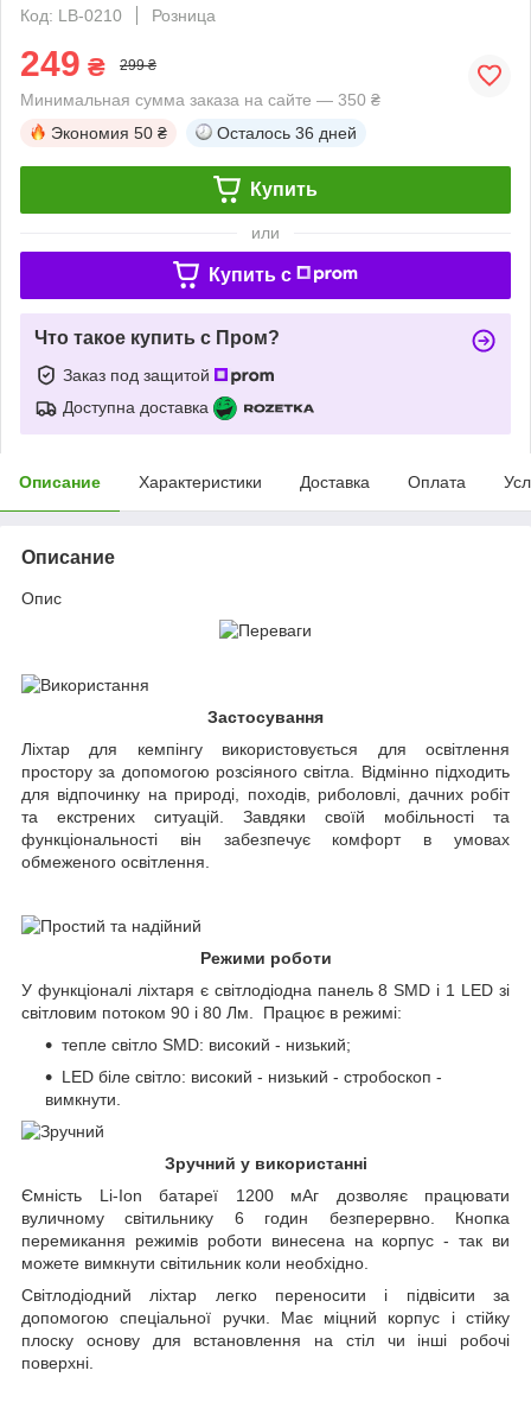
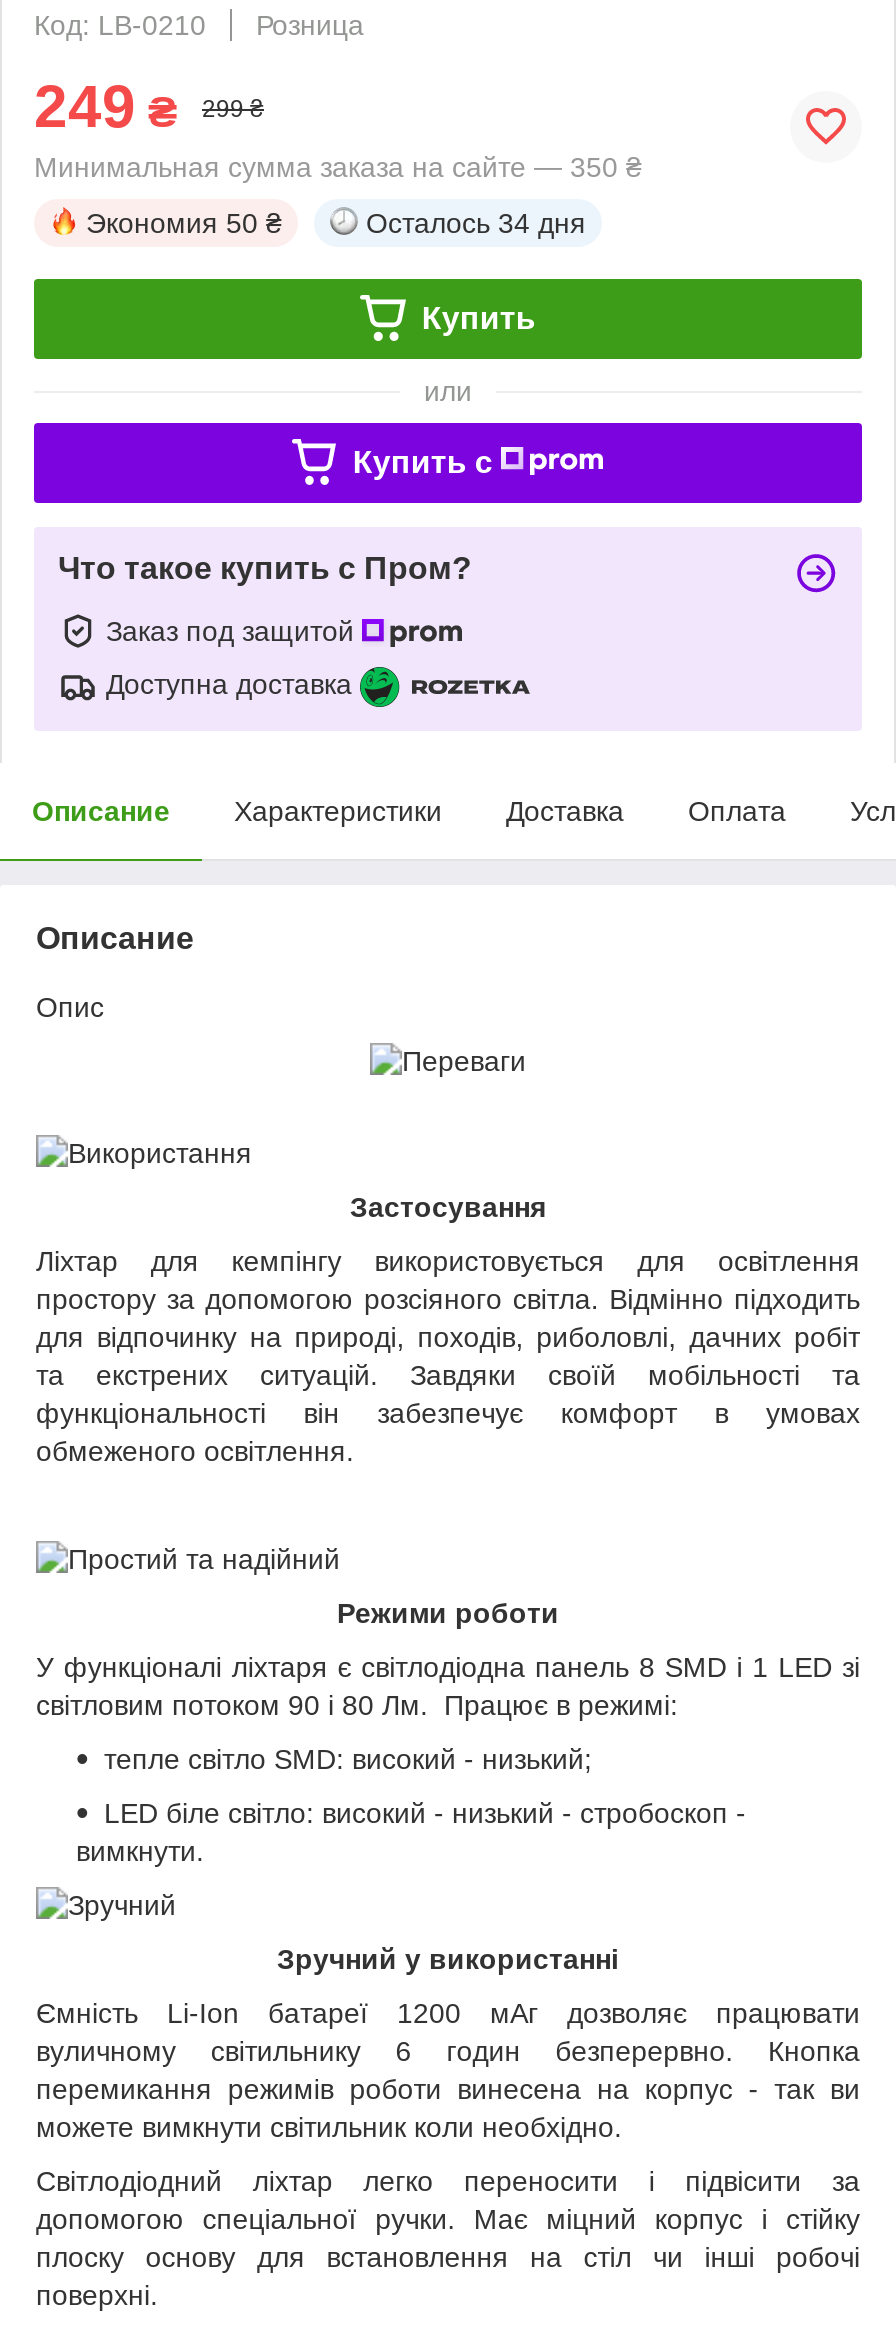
[217,123,357,142] Осталось 36 дней -> [366,207,586,239] Осталось 34 дня

